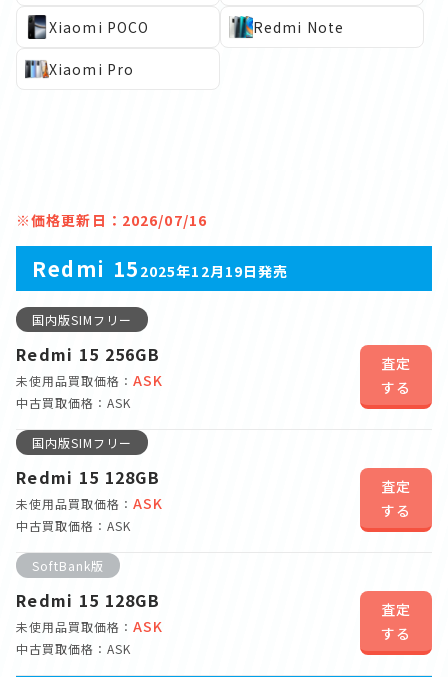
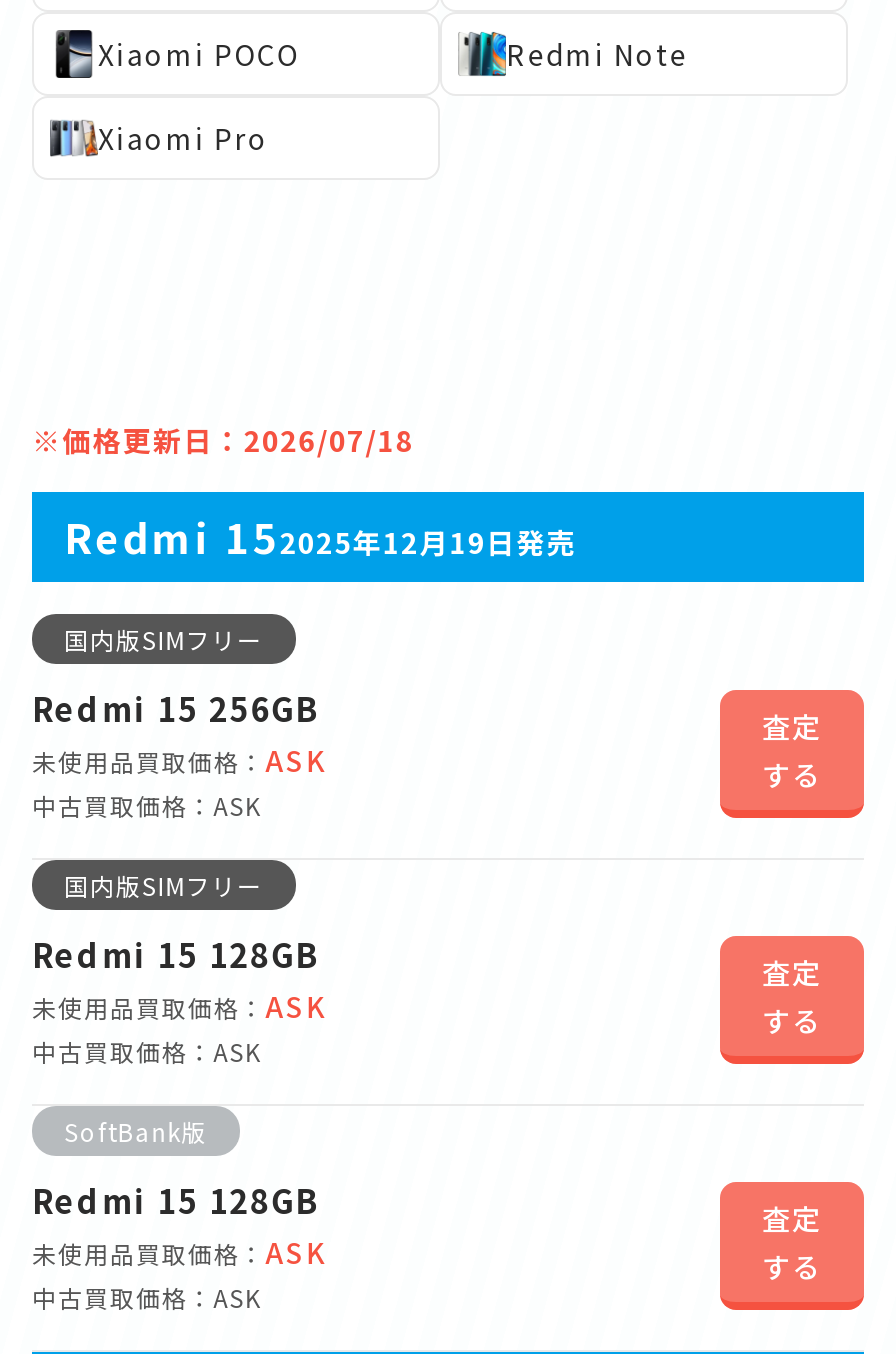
[16,210,207,230] ※価格更新日：2026/07/16 -> [32,420,414,460] ※価格更新日：2026/07/18

